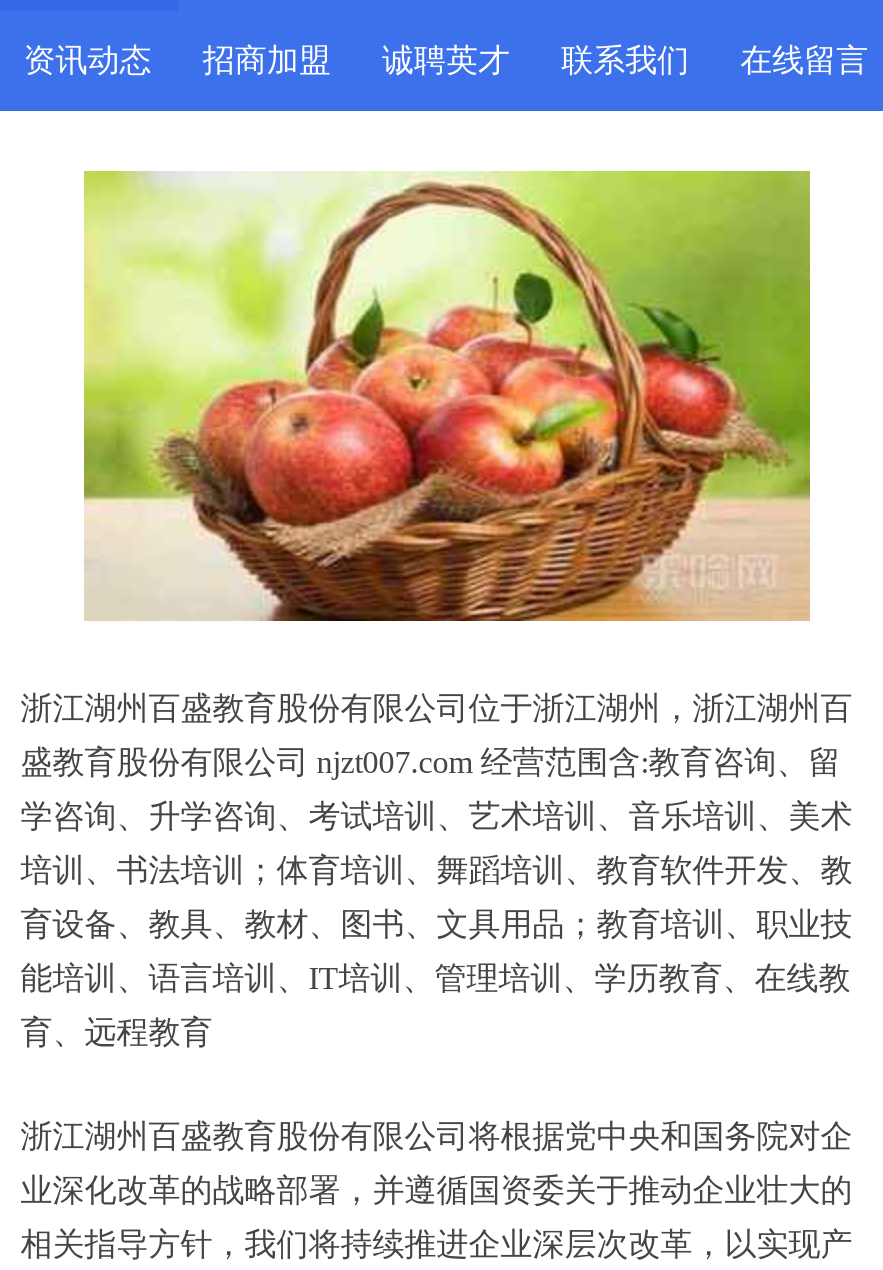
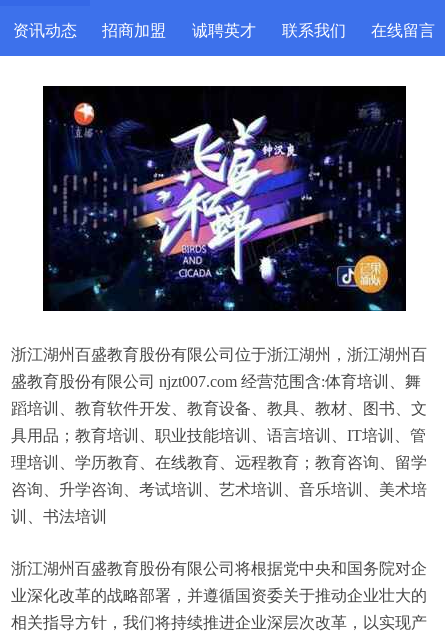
[82,169,812,623] [image] -> [42,85,407,312] [image]
[20,745,840,779] 盛教育股份有限公司 njzt007.com 经营范围含:教育咨询、留 -> [11,373,421,390] 盛教育股份有限公司 njzt007.com 经营范围含:体育培训、舞
[20,799,852,833] 学咨询、升学咨询、考试培训、艺术培训、音乐培训、美术 -> [11,400,427,417] 蹈培训、教育软件开发、教育设备、教具、教材、图书、文
[20,853,852,887] 培训、书法培训；体育培训、舞蹈培训、教育软件开发、教 -> [11,427,426,444] 具用品；教育培训、职业技能培训、语言培训、IT培训、管
[20,907,852,941] 育设备、教具、教材、图书、文具用品；教育培训、职业技 -> [11,454,427,471] 理培训、学历教育、在线教育、远程教育；教育咨询、留学
[20,961,850,995] 能培训、语言培训、IT培训、管理培训、学历教育、在线教 -> [11,481,427,498] 咨询、升学咨询、考试培训、艺术培训、音乐培训、美术培
[20,1015,212,1049] 育、远程教育 -> [11,508,107,525] 训、书法培训

